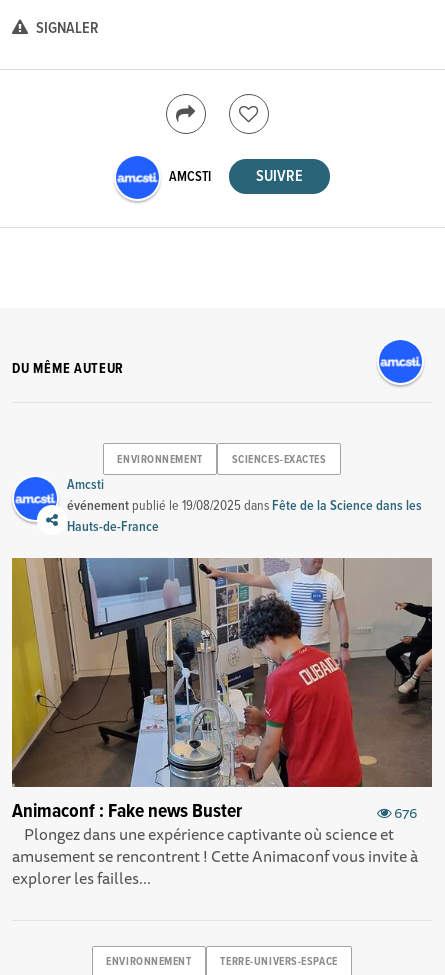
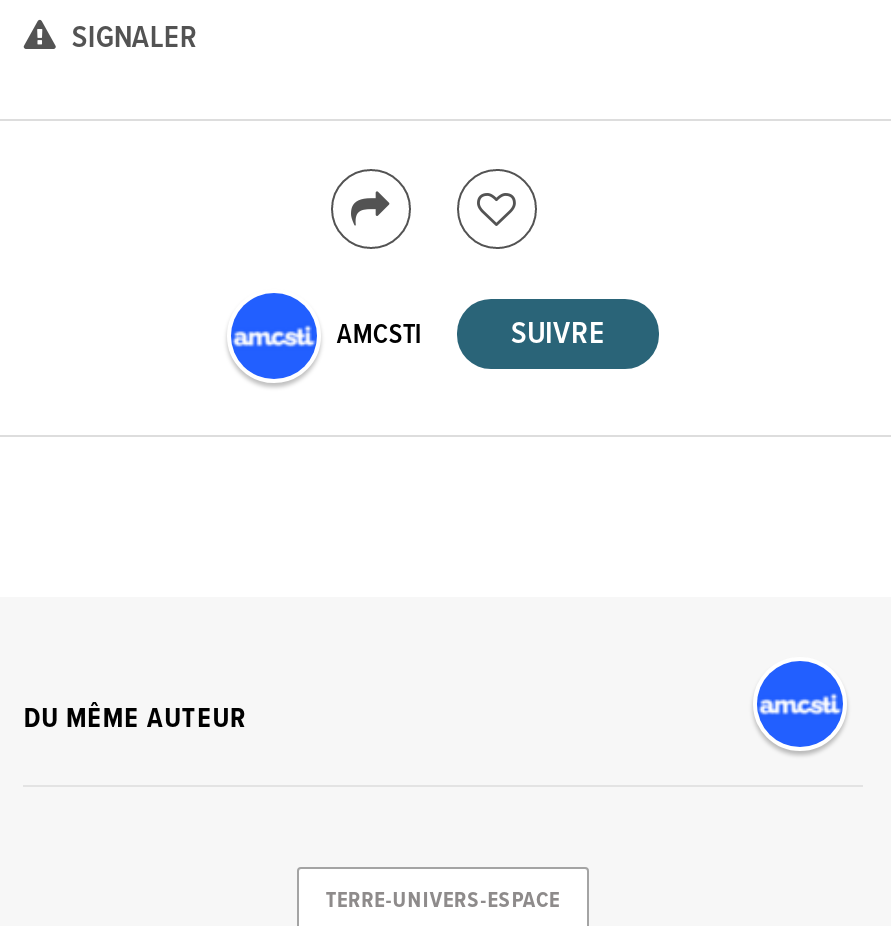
[13,453,422,536] [image] | ENVIRONNEMENT | SCIENCES-EXACTES | Amcsti | événement publié le 19/08/2025 dans Fête de la Science dans les | Hauts-de-France -> none
[11,557,433,969] [image] | 676 | Animaconf : Fake news Buster | Plongez dans une expérience captivante où science et | amusement se rencontrent ! Cette Animaconf vous invite à | explorer les failles... | ENVIRONNEMENT -> none

